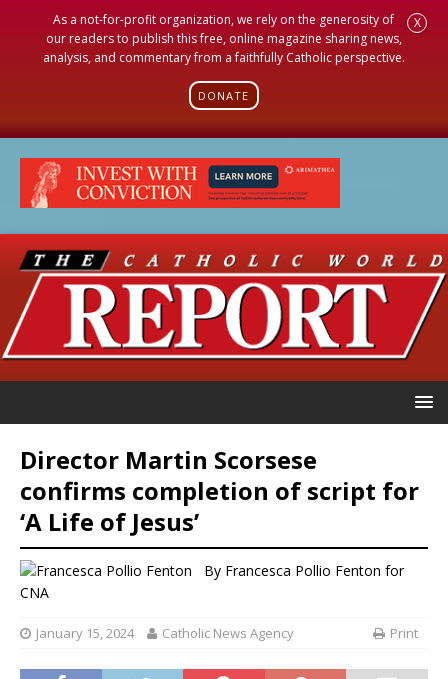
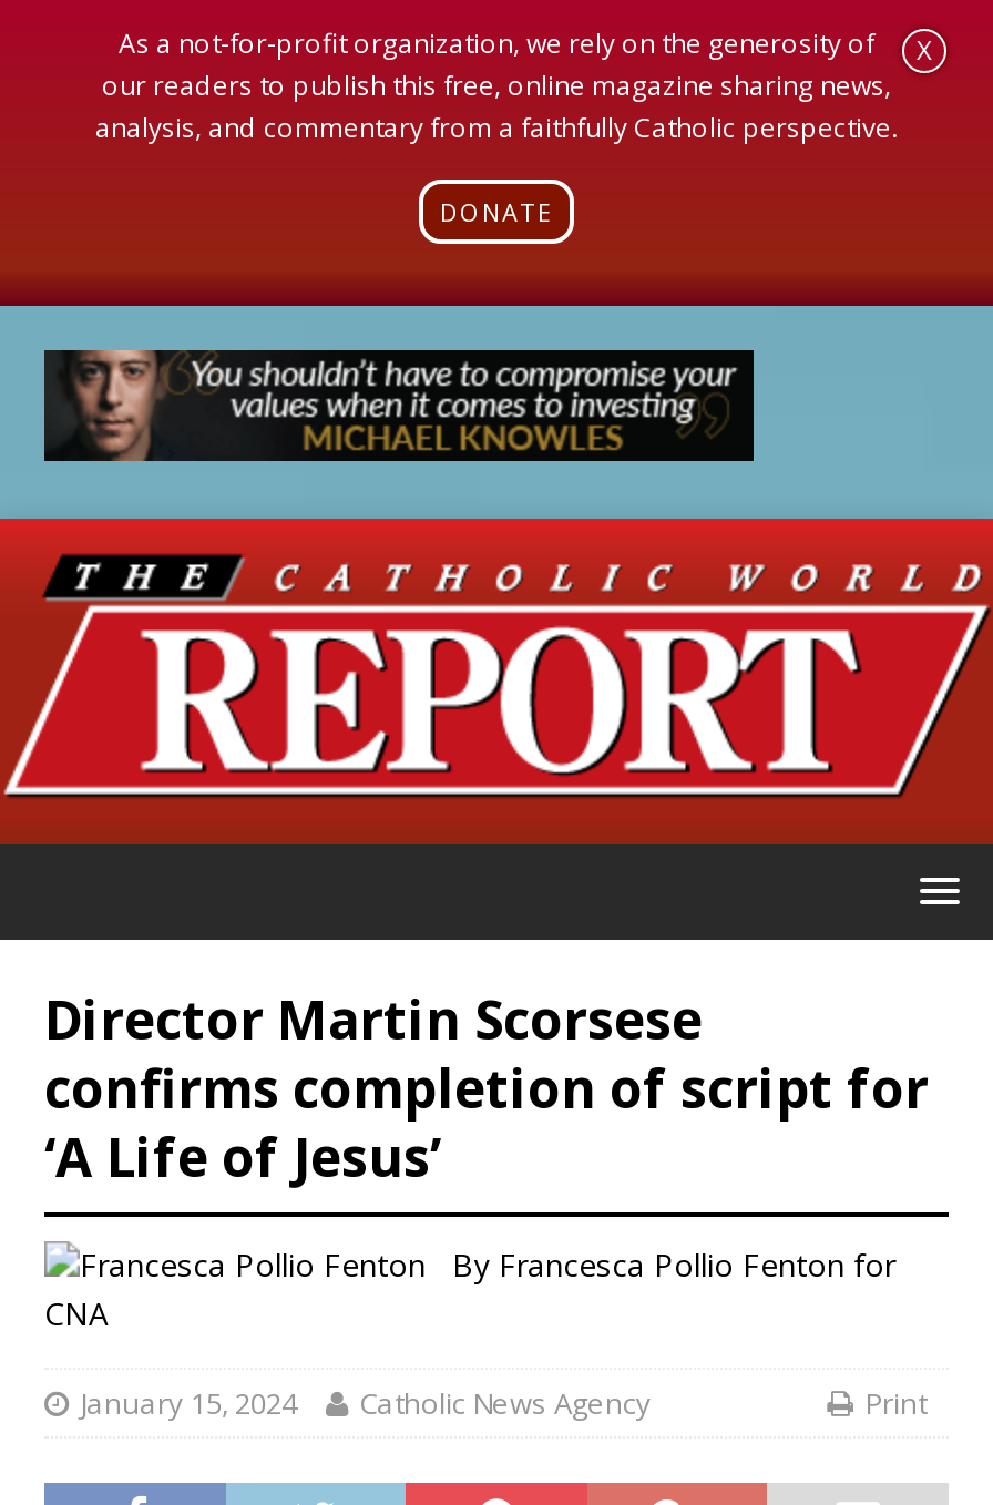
[19,157,341,209] [image] -> [42,348,756,463] [image]

